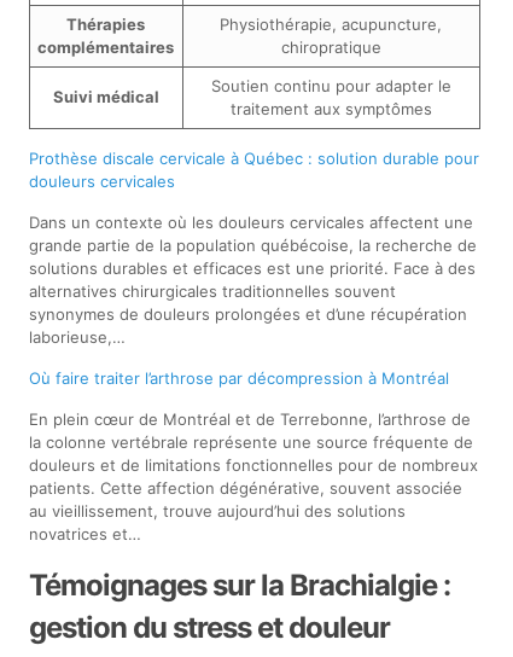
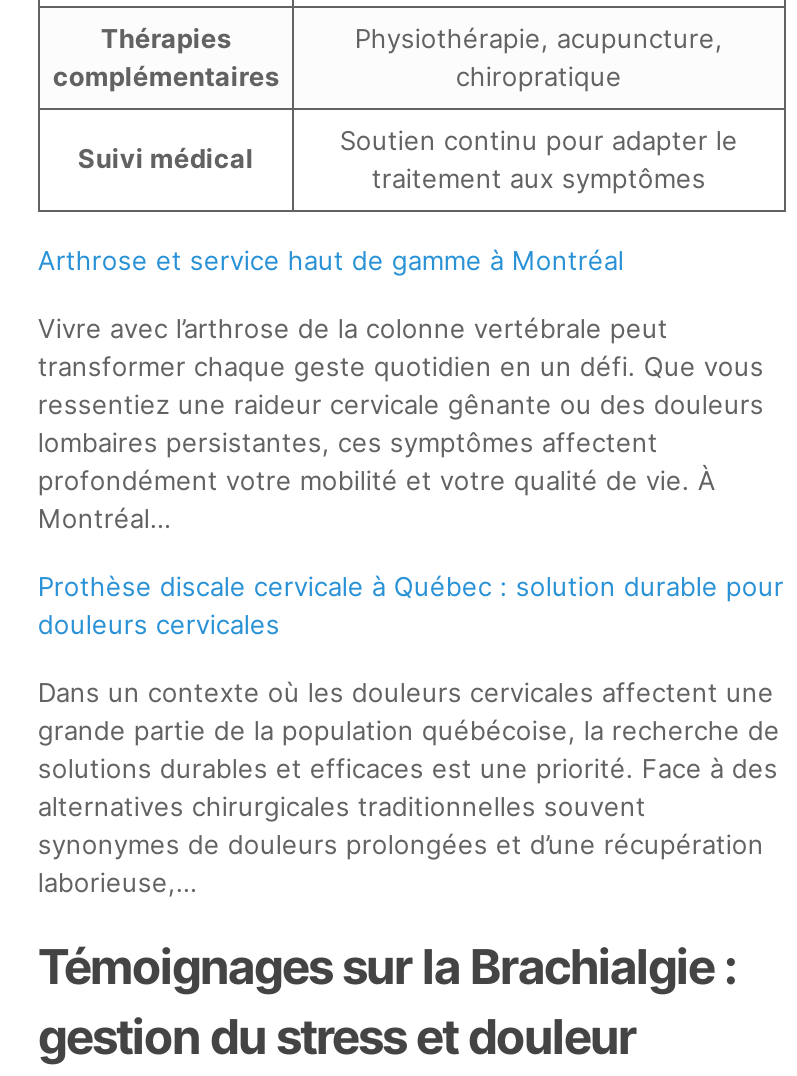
none -> [38,244,764,534] Arthrose et service haut de gamme à Montréal | Vivre avec l’arthrose de la colonne vertébrale peut | transformer chaque geste quotidien en un défi. Que vous | ressentiez une raideur cervicale gênante ou des douleurs | lombaires persistantes, ces symptômes affectent | profondément votre mobilité et votre qualité de vie. À | Montréal…
moved [29,149,479,347] -> [38,570,784,898]: Prothèse discale cervicale à Québec : solution durable pour | douleurs cervicales | Dans un contexte où les douleurs cervicales affectent une | grande partie de la population québécoise, la recherche de | solutions durables et efficaces est une priorité. Face à des | alternatives chirurgicales traditionnelles souvent | synonymes de douleurs prolongées et d’une récupération | laborieuse,…
[29,368,478,543] Où faire traiter l’arthrose par décompression à Montréal | En plein cœur de Montréal et de Terrebonne, l’arthrose de | la colonne vertébrale représente une source fréquente de | douleurs et de limitations fonctionnelles pour de nombreux | patients. Cette affection dégénérative, souvent associée | au vieillissement, trouve aujourd’hui des solutions | novatrices et… -> none

